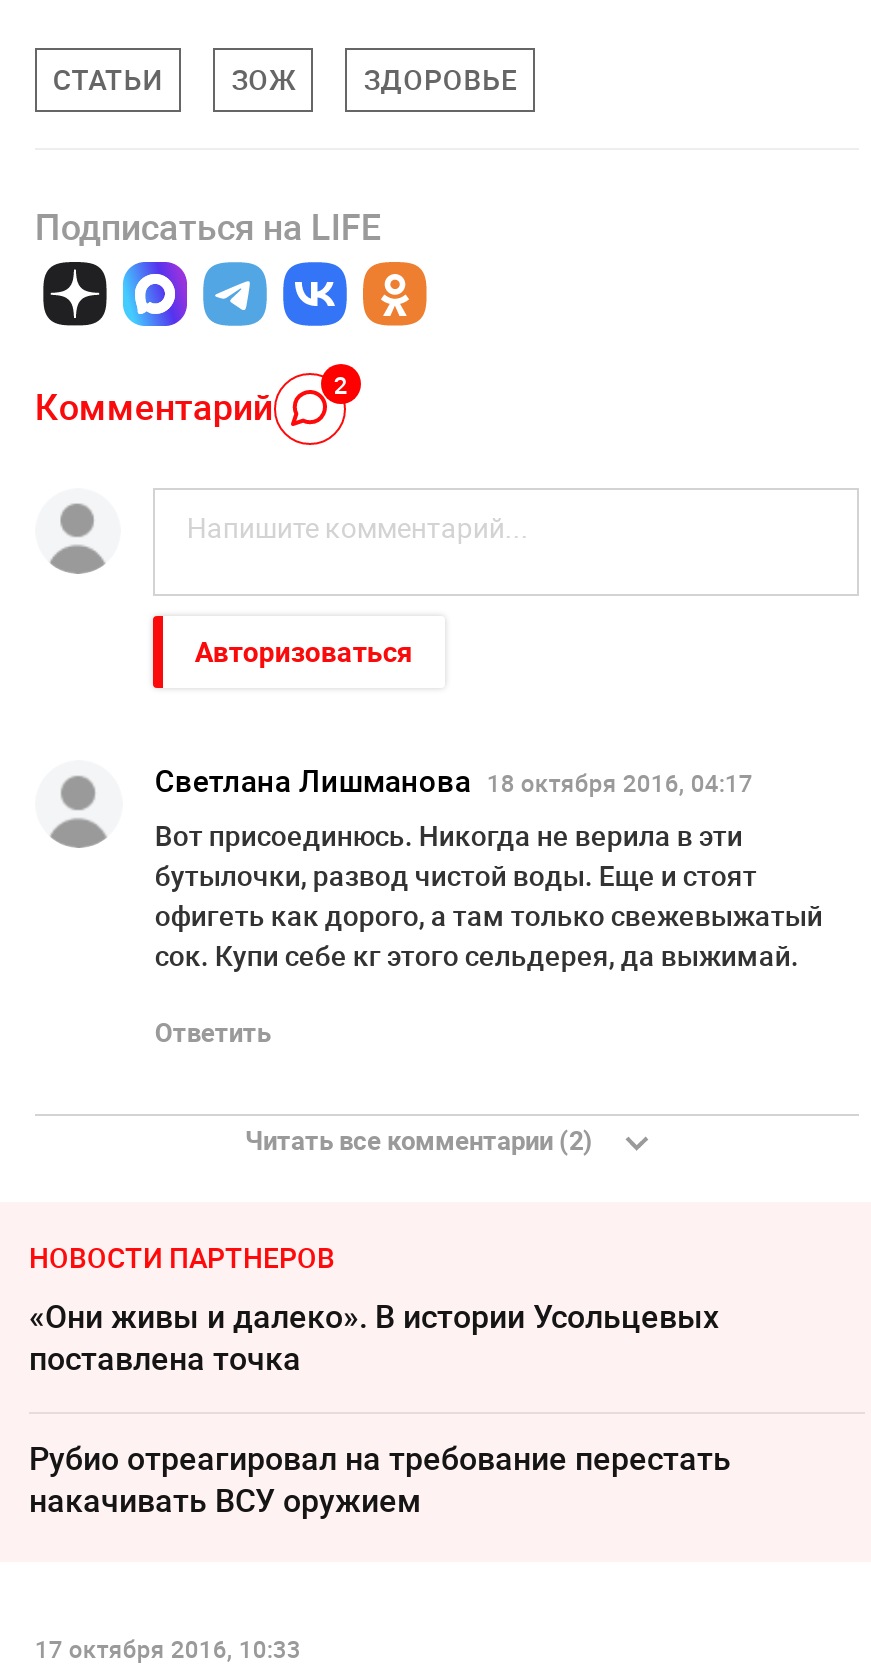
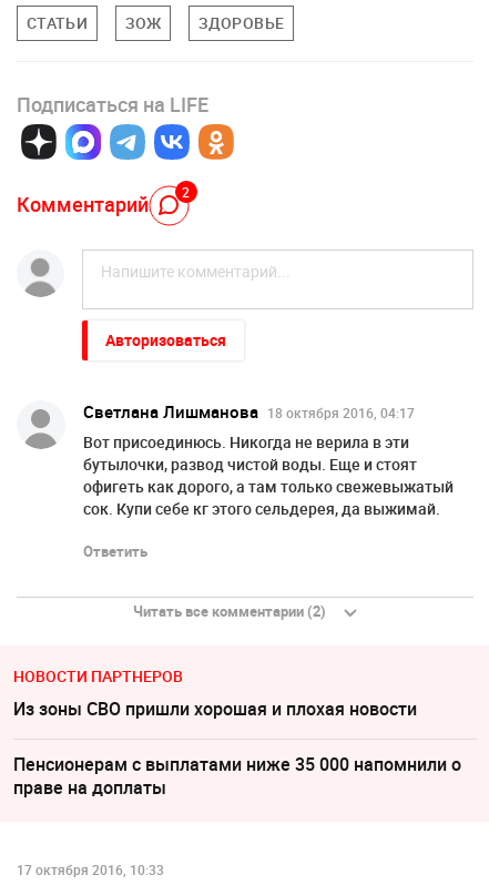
[29,1294,719,1380] «Они живы и далеко». В истории Усольцевых | поставлена точка -> [13,697,417,721] Из зоны СВО пришли хорошая и плохая новости
[29,1436,731,1522] Рубио отреагировал на требование перестать | накачивать ВСУ оружием -> [13,752,461,800] Пенсионерам с выплатами ниже 35 000 напомнили о | праве на доплаты

